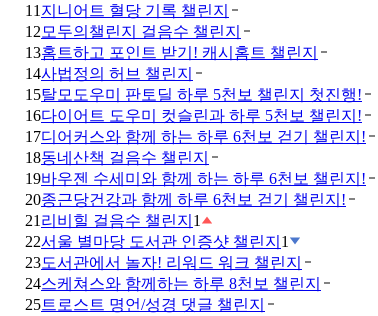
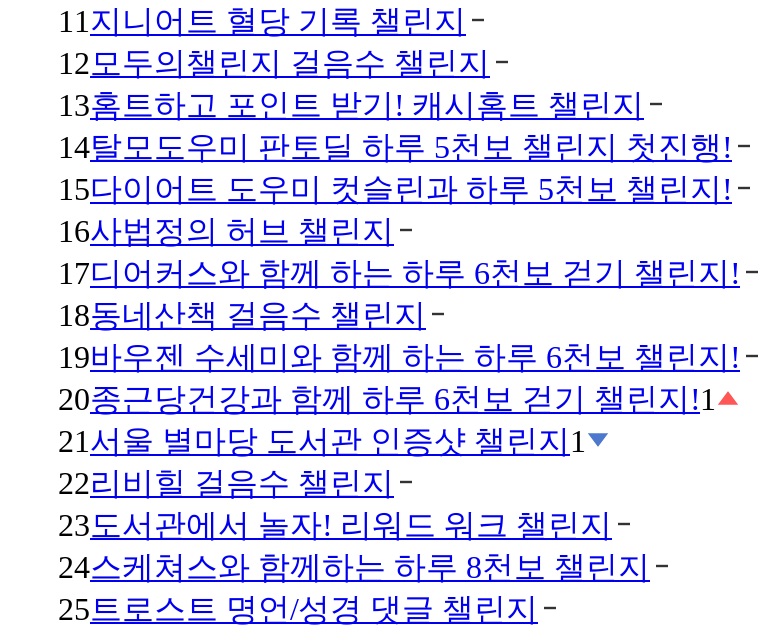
[25,65,362,124] 14사법정의 허브 챌린지 | 15탈모도우미 판토딜 하루 5천보 챌린지 첫진행! | 16다이어트 도우미 컷슬린과 하루 5천보 챌린지! -> [58,130,732,248] 14탈모도우미 판토딜 하루 5천보 챌린지 첫진행! | 15다이어트 도우미 컷슬린과 하루 5천보 챌린지! | 16사법정의 허브 챌린지
[25,191,346,250] 20종근당건강과 함께 하루 6천보 걷기 챌린지! | 21리비힐 걸음수 챌린지 1 | 22서울 별마당 도서관 인증샷 챌린지 1 -> [58,382,716,500] 20종근당건강과 함께 하루 6천보 걷기 챌린지! 1 | 21 서울 별마당 도서관 인증샷 챌린지 1 | 22리비힐 걸음수 챌린지

